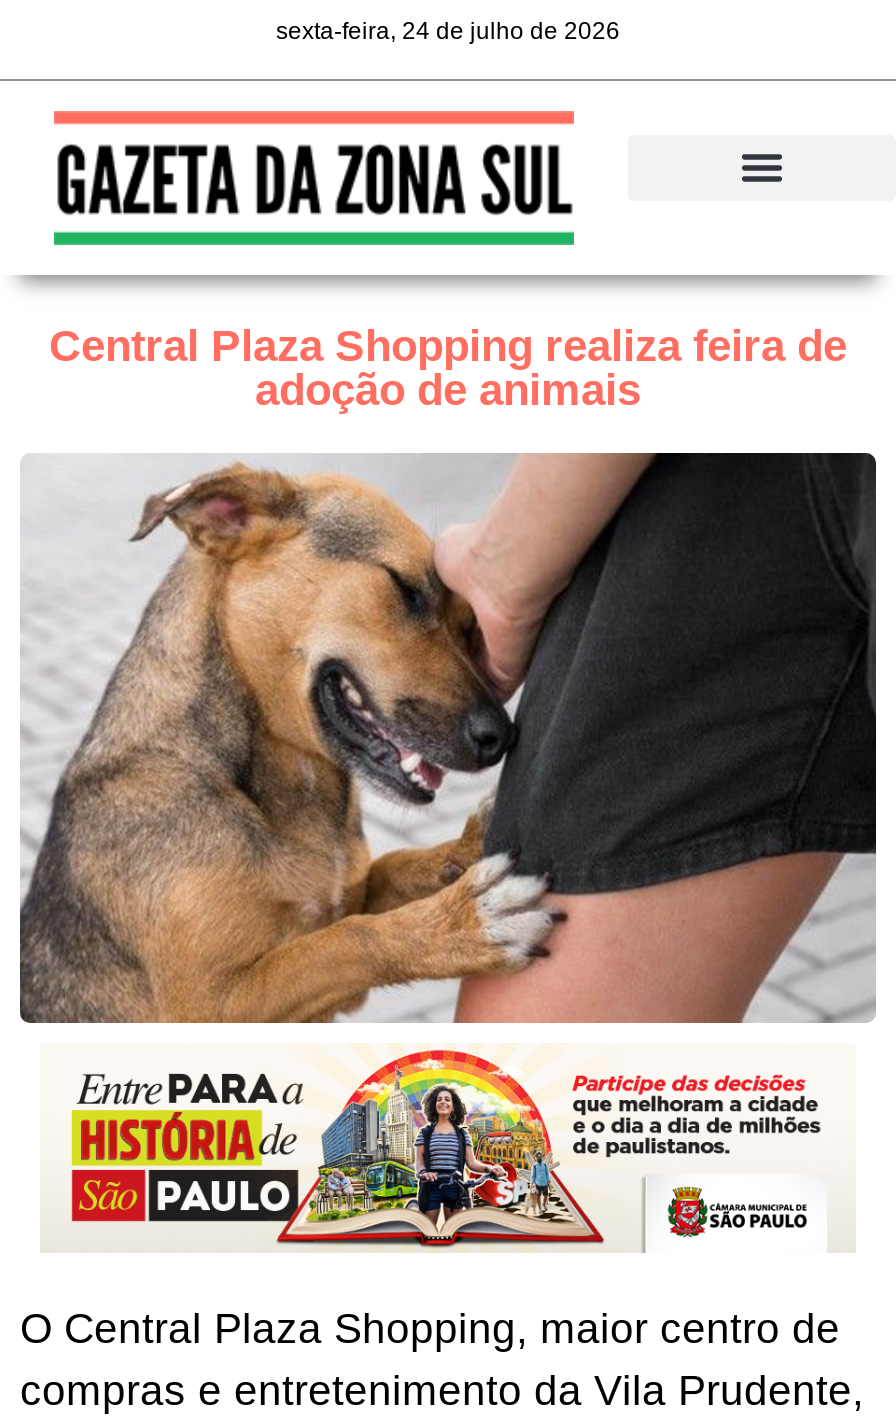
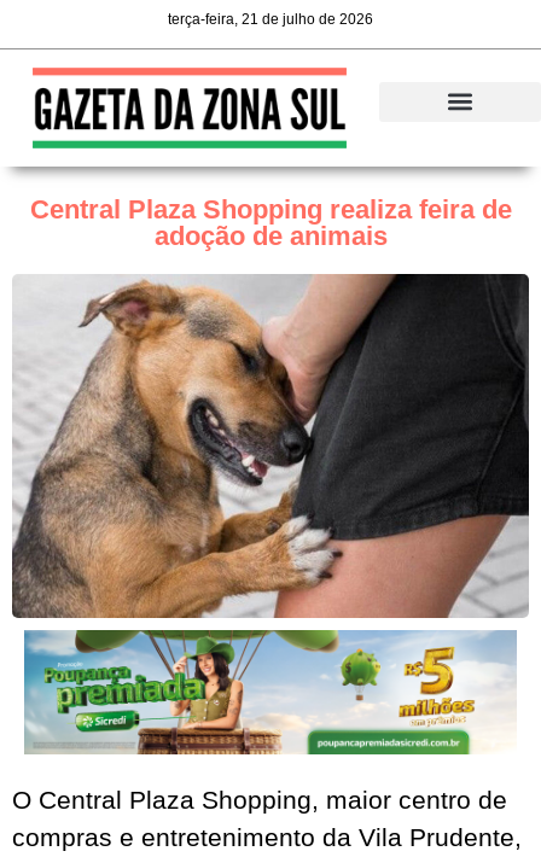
[276,17,620,45] sexta-feira, 24 de julho de 2026 -> [168,11,373,28] terça-feira, 21 de julho de 2026
[40,1047,854,1251] [image] -> [23,629,517,756] [image]

